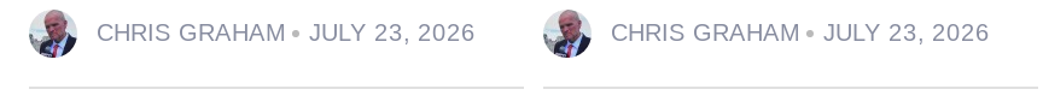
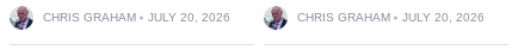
[97,19,476,46] CHRIS GRAHAM JULY 23, 2026 -> [43,11,230,24] CHRIS GRAHAM JULY 20, 2026
[611,19,990,46] CHRIS GRAHAM JULY 23, 2026 -> [297,11,485,24] CHRIS GRAHAM JULY 20, 2026

